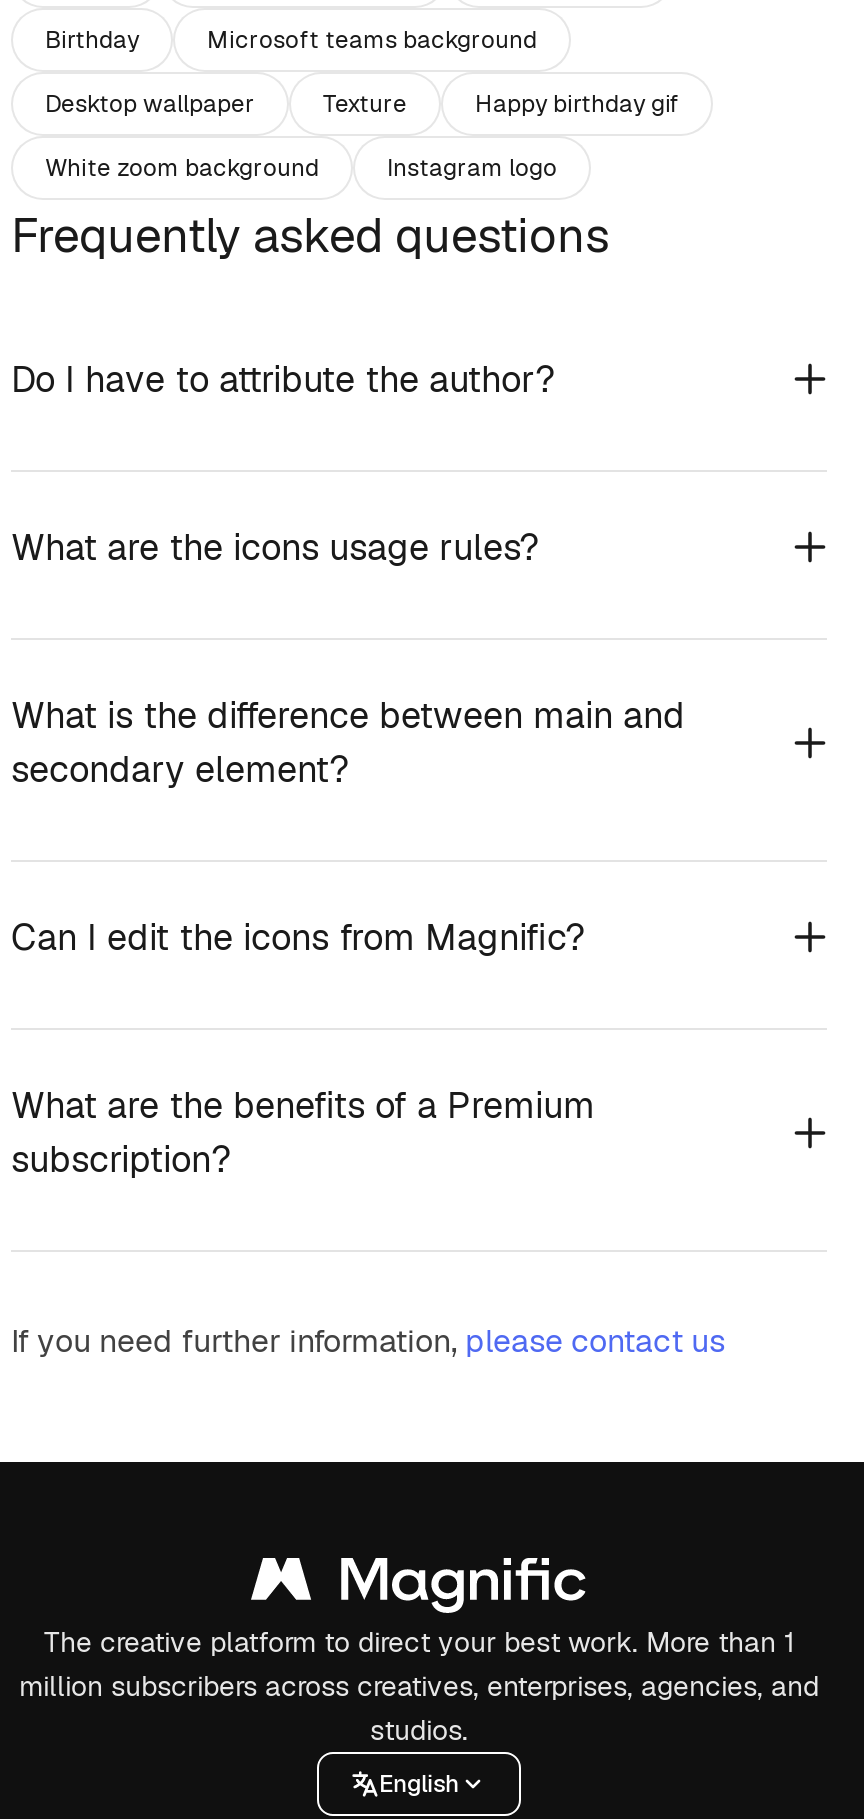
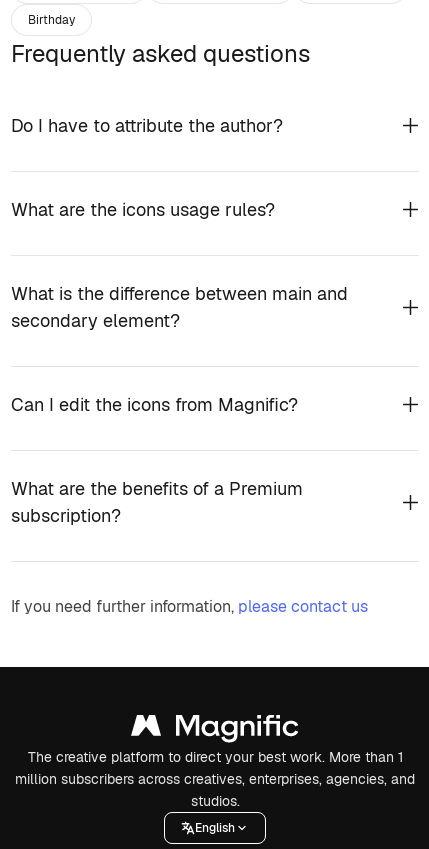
[45,23,679,183] Microsoft teams background | Desktop wallpaper | Texture | Happy birthday gif | White zoom background | Instagram logo -> none

